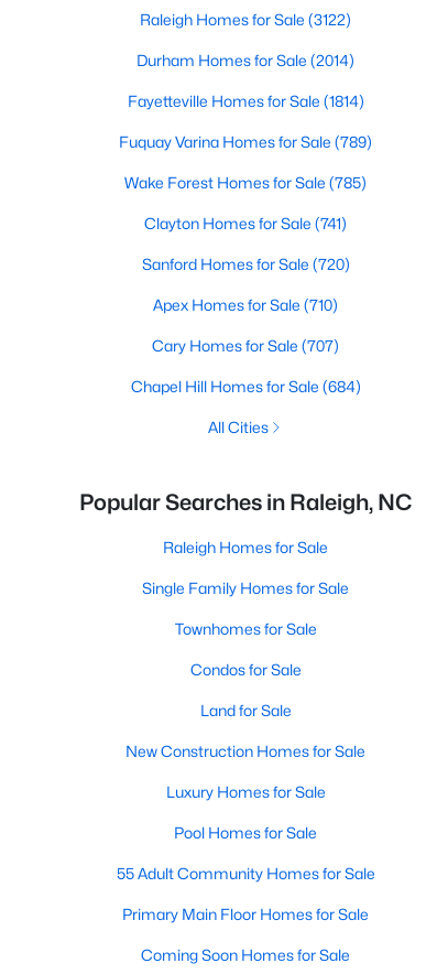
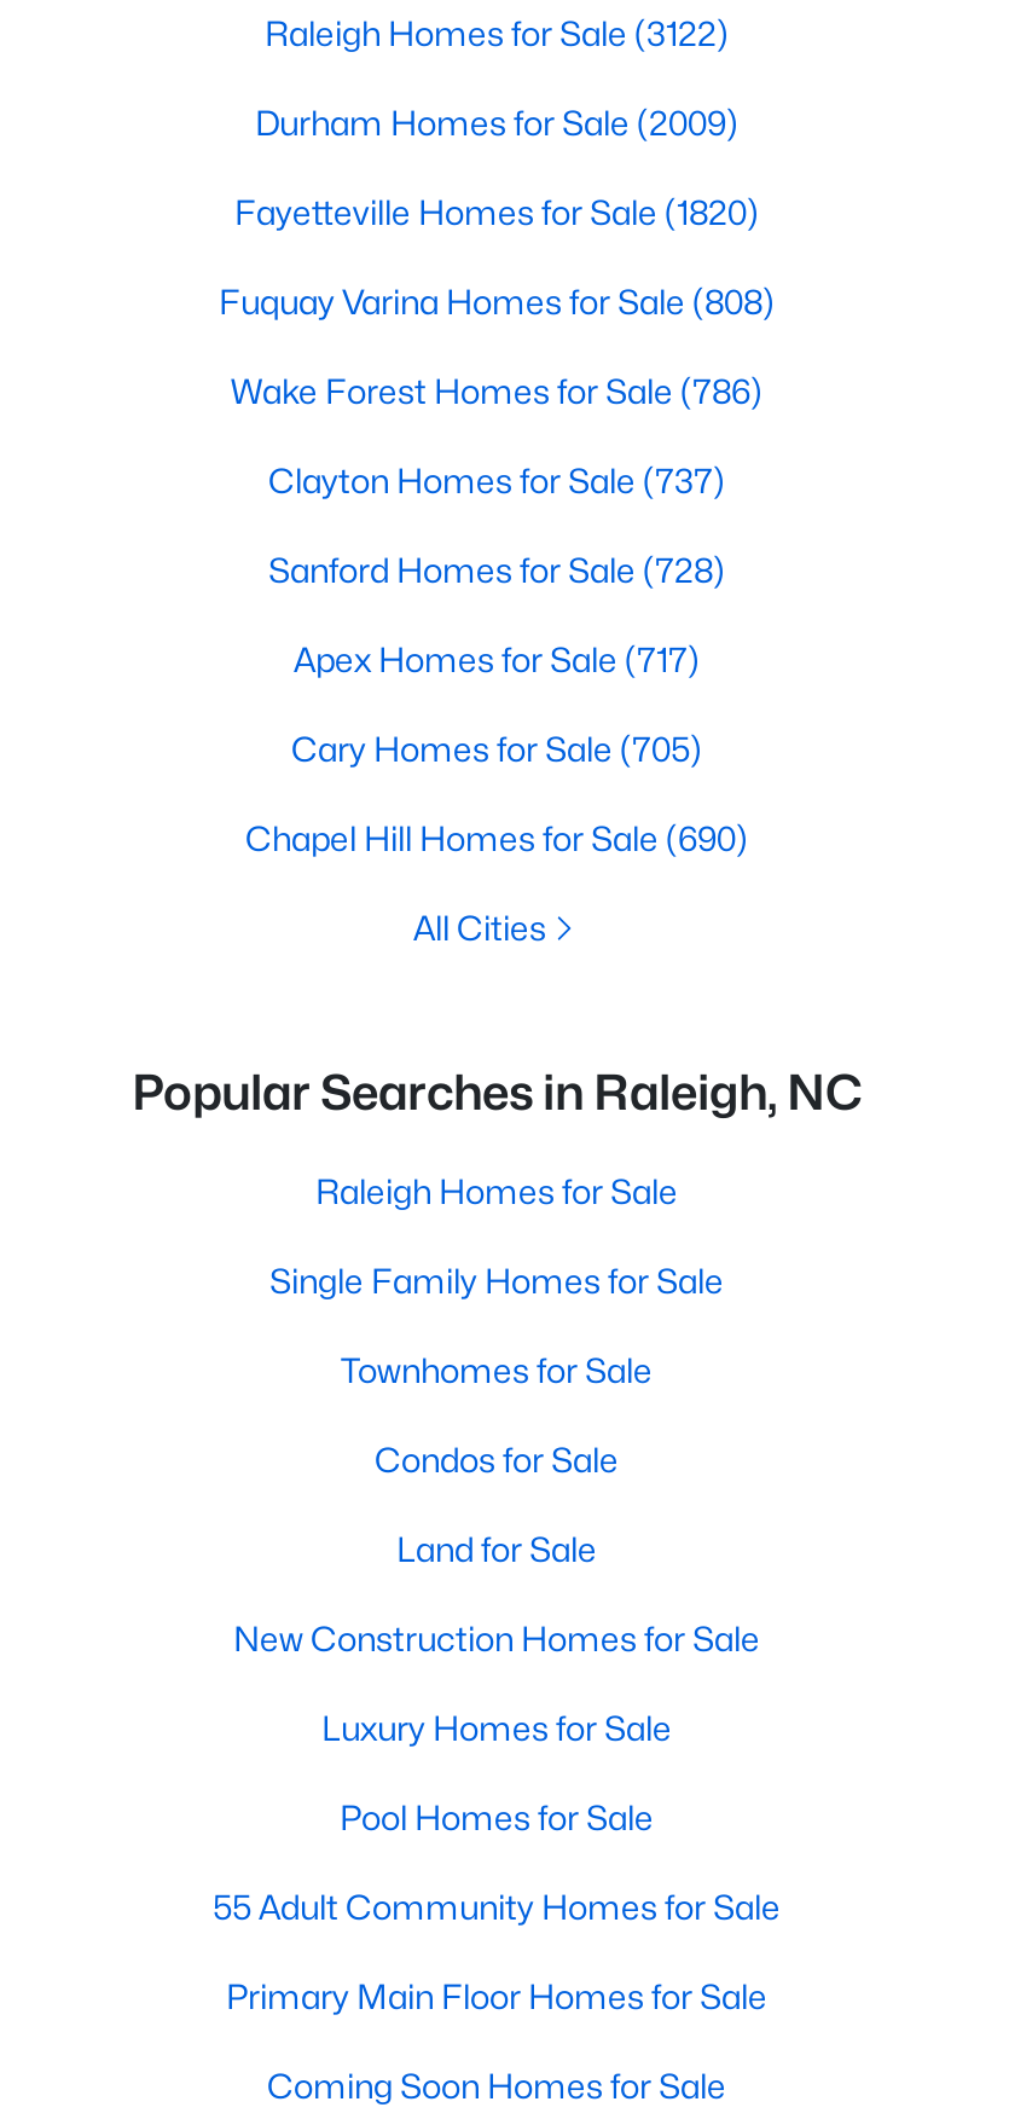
[136,51,354,69] Durham Homes for Sale (2014) -> [255,102,738,143] Durham Homes for Sale (2009)
[127,91,364,110] Fayetteville Homes for Sale (1814) -> [234,191,759,232] Fayetteville Homes for Sale (1820)
[119,132,372,151] Fuquay Varina Homes for Sale (789) -> [219,280,775,322] Fuquay Varina Homes for Sale (808)
[124,173,367,192] Wake Forest Homes for Sale (785) -> [231,370,762,411] Wake Forest Homes for Sale (786)
[144,214,347,232] Clayton Homes for Sale (741) -> [268,459,725,500] Clayton Homes for Sale (737)
[141,255,349,273] Sanford Homes for Sale (720) -> [268,549,725,590] Sanford Homes for Sale (728)
[153,295,338,314] Apex Homes for Sale (710) -> [294,638,700,679] Apex Homes for Sale (717)
[152,336,339,355] Cary Homes for Sale (707) -> [291,728,702,769] Cary Homes for Sale (705)
[130,377,360,396] Chapel Hill Homes for Sale (684) -> [245,817,748,858] Chapel Hill Homes for Sale (690)

